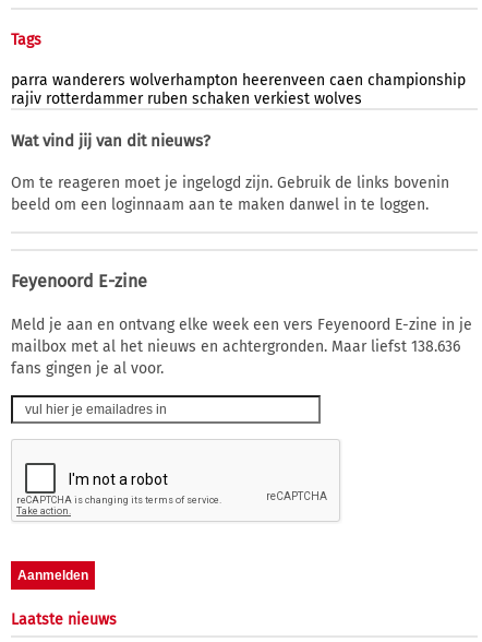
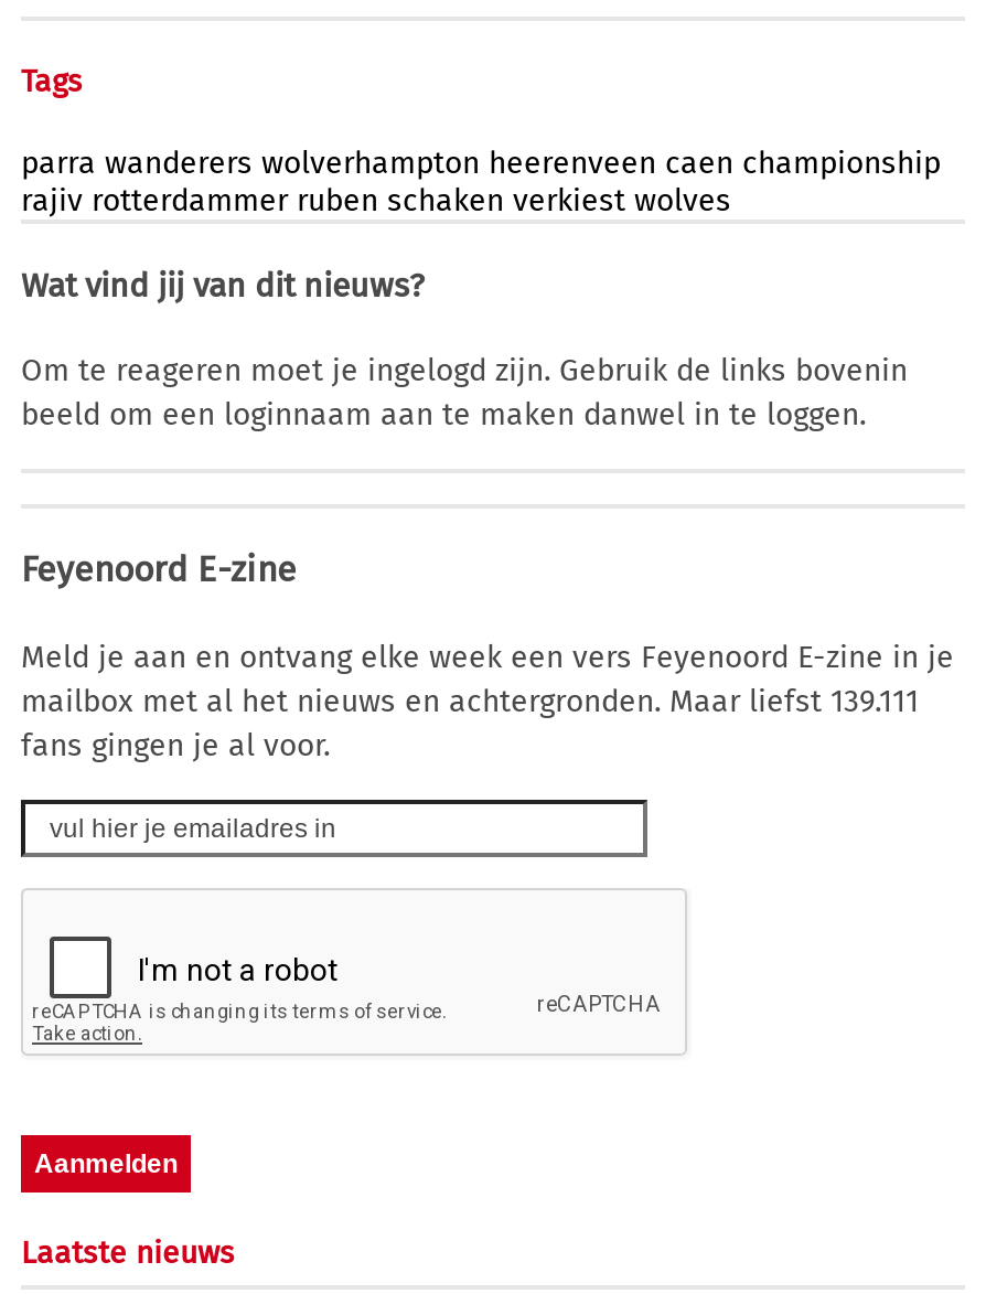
[11,337,460,356] mailbox met al het nieuws en achtergronden. Maar liefst 138.636 -> [21,682,919,720] mailbox met al het nieuws en achtergronden. Maar liefst 139.111

